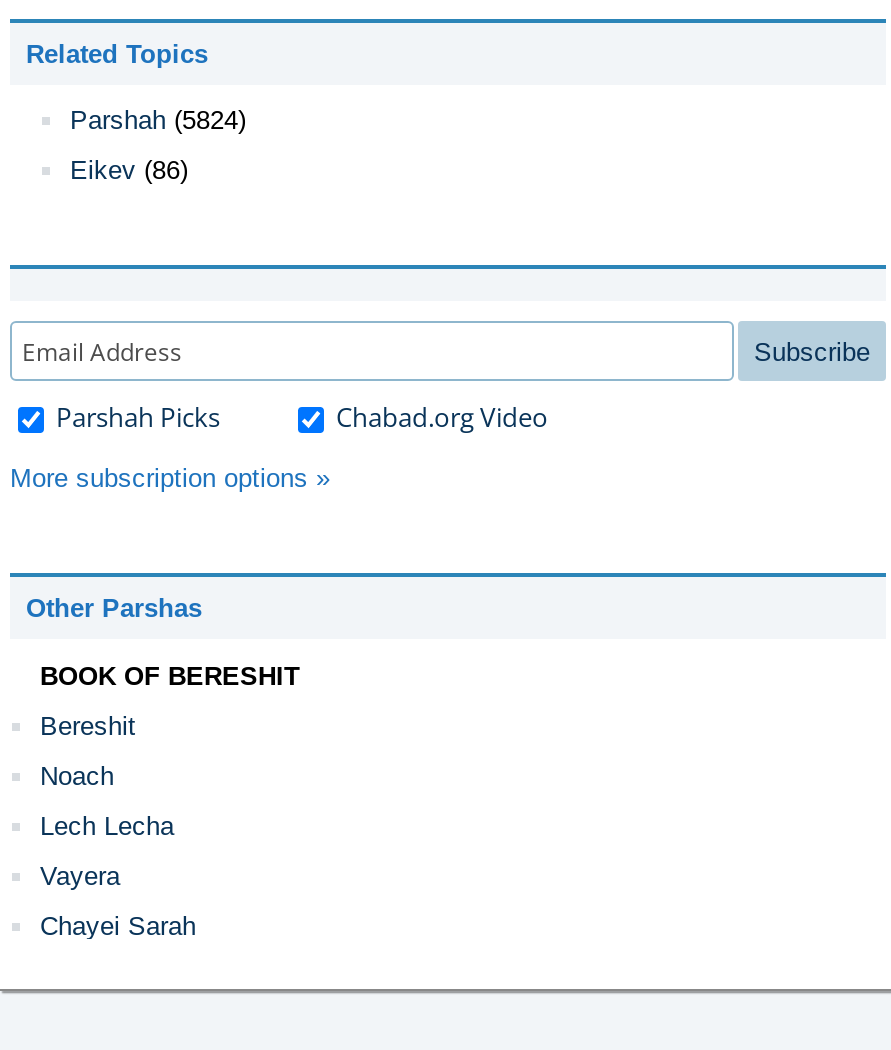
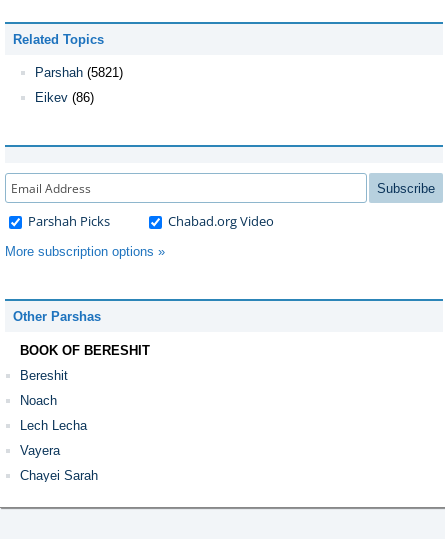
[70,105,246,135] Parshah (5824) -> [35,65,123,80] Parshah (5821)

